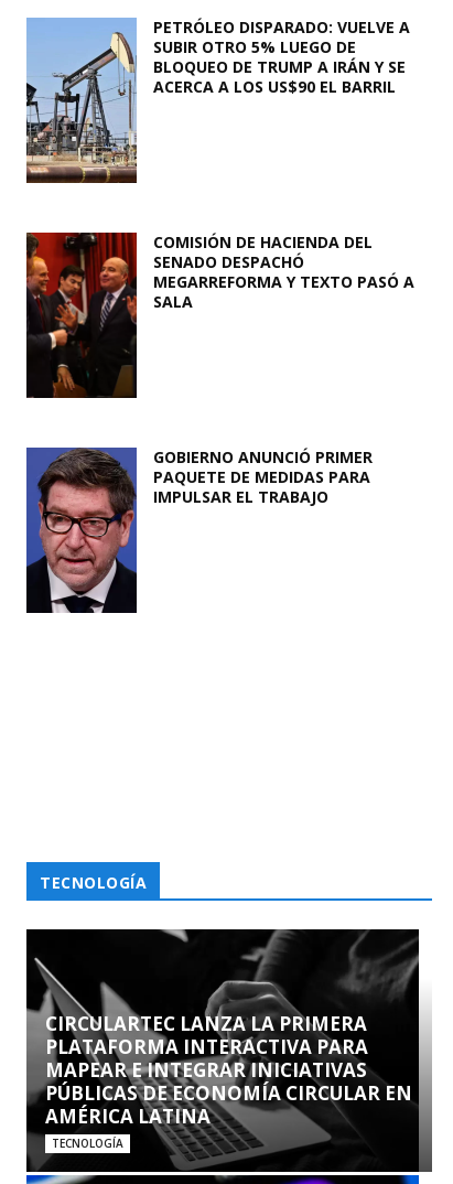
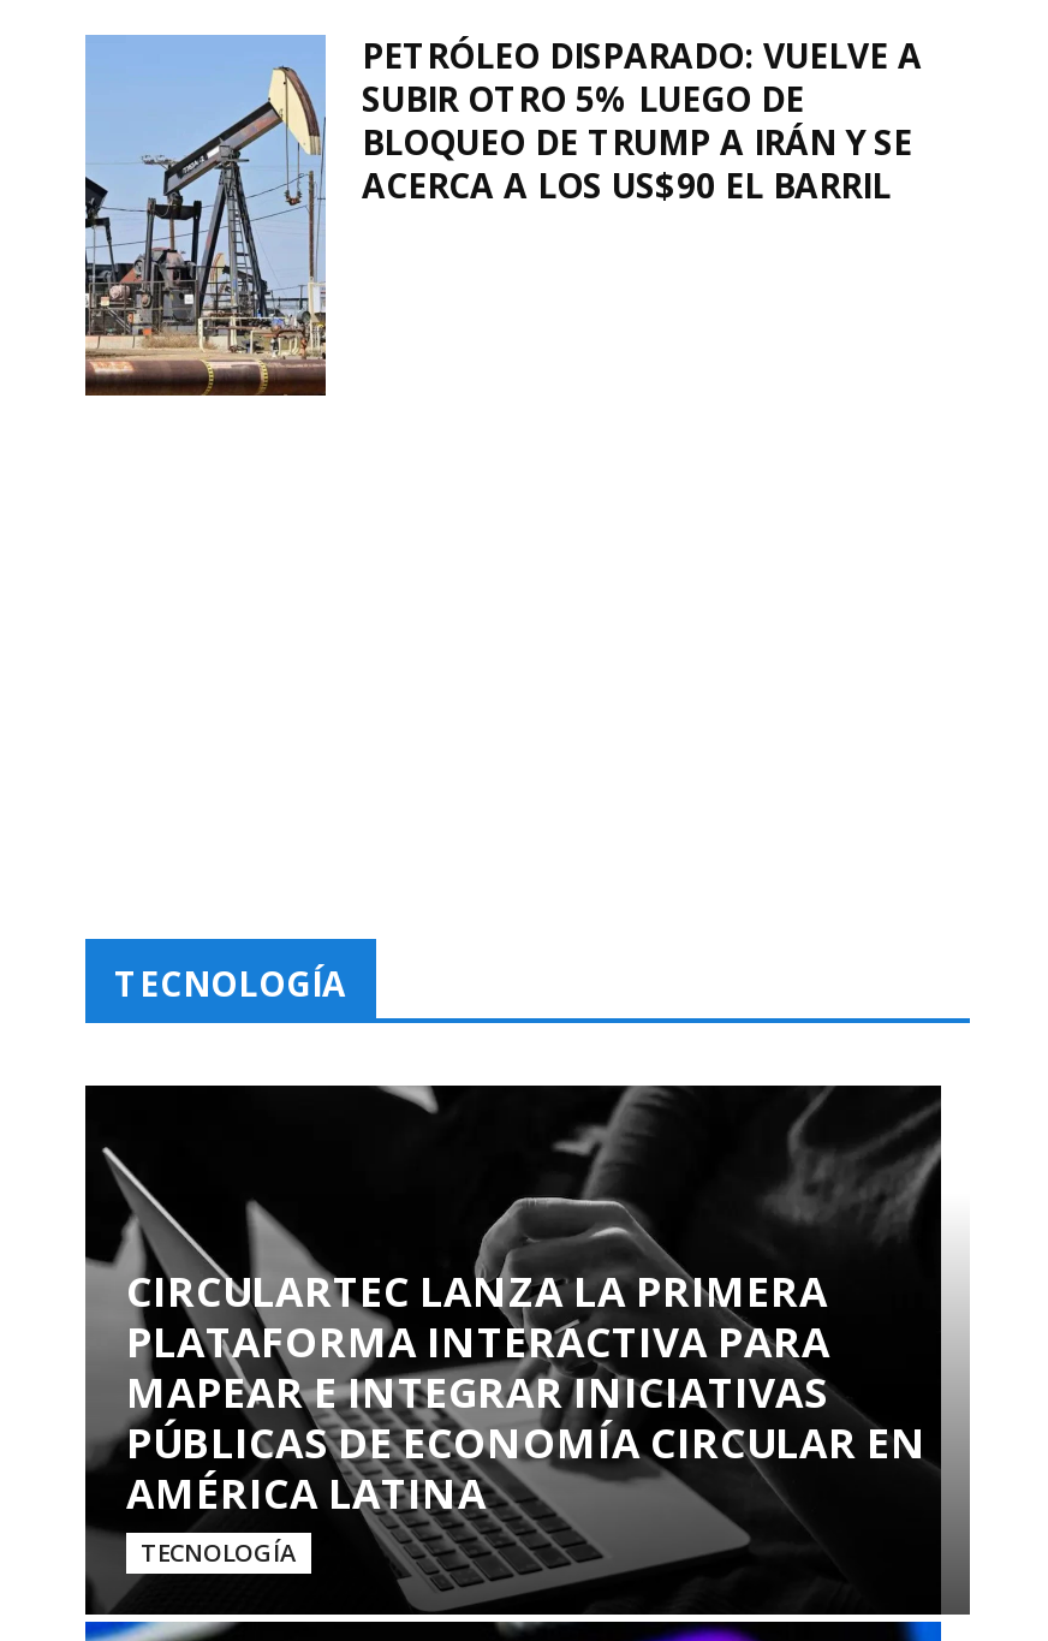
[25,232,414,399] [image] | COMISIÓN DE HACIENDA DEL | SENADO DESPACHÓ | MEGARREFORMA Y TEXTO PASÓ A | SALA -> none
[25,446,373,613] [image] | GOBIERNO ANUNCIÓ PRIMER | PAQUETE DE MEDIDAS PARA | IMPULSAR EL TRABAJO -> none

